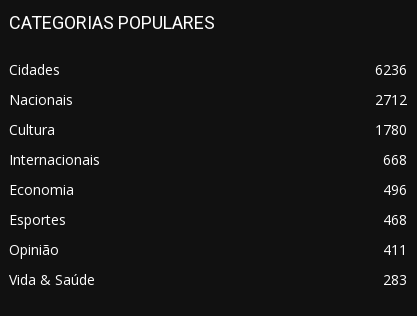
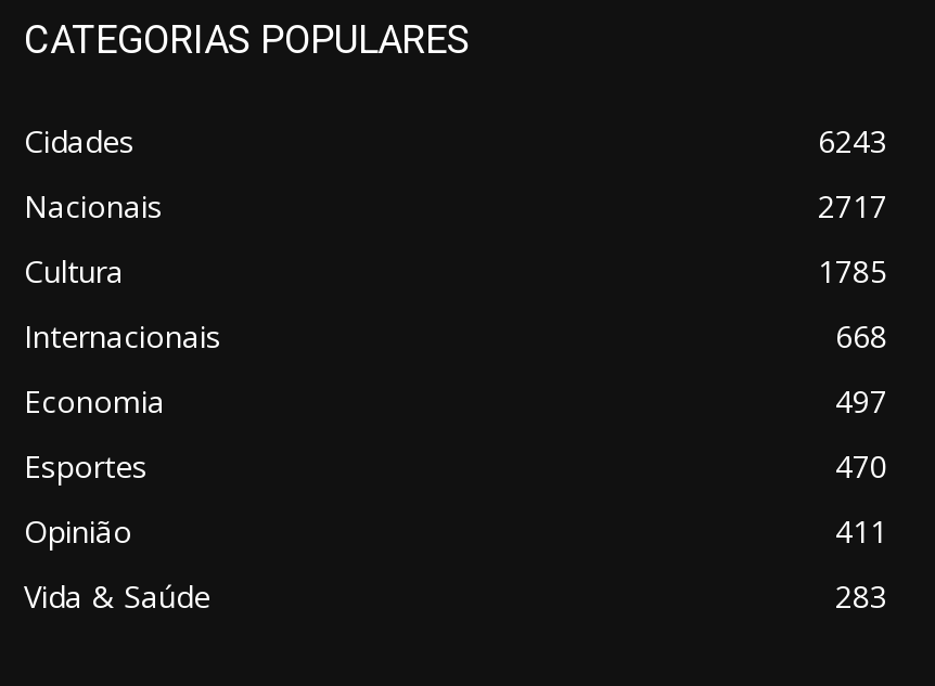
[375,60,407,79] 6236 -> [818,121,887,162] 6243
[375,90,407,109] 2712 -> [818,186,887,227] 2717
[375,120,407,139] 1780 -> [818,251,887,292] 1785
[383,180,407,199] 496 -> [835,381,887,422] 497
[383,210,407,229] 468 -> [835,446,887,487] 470

